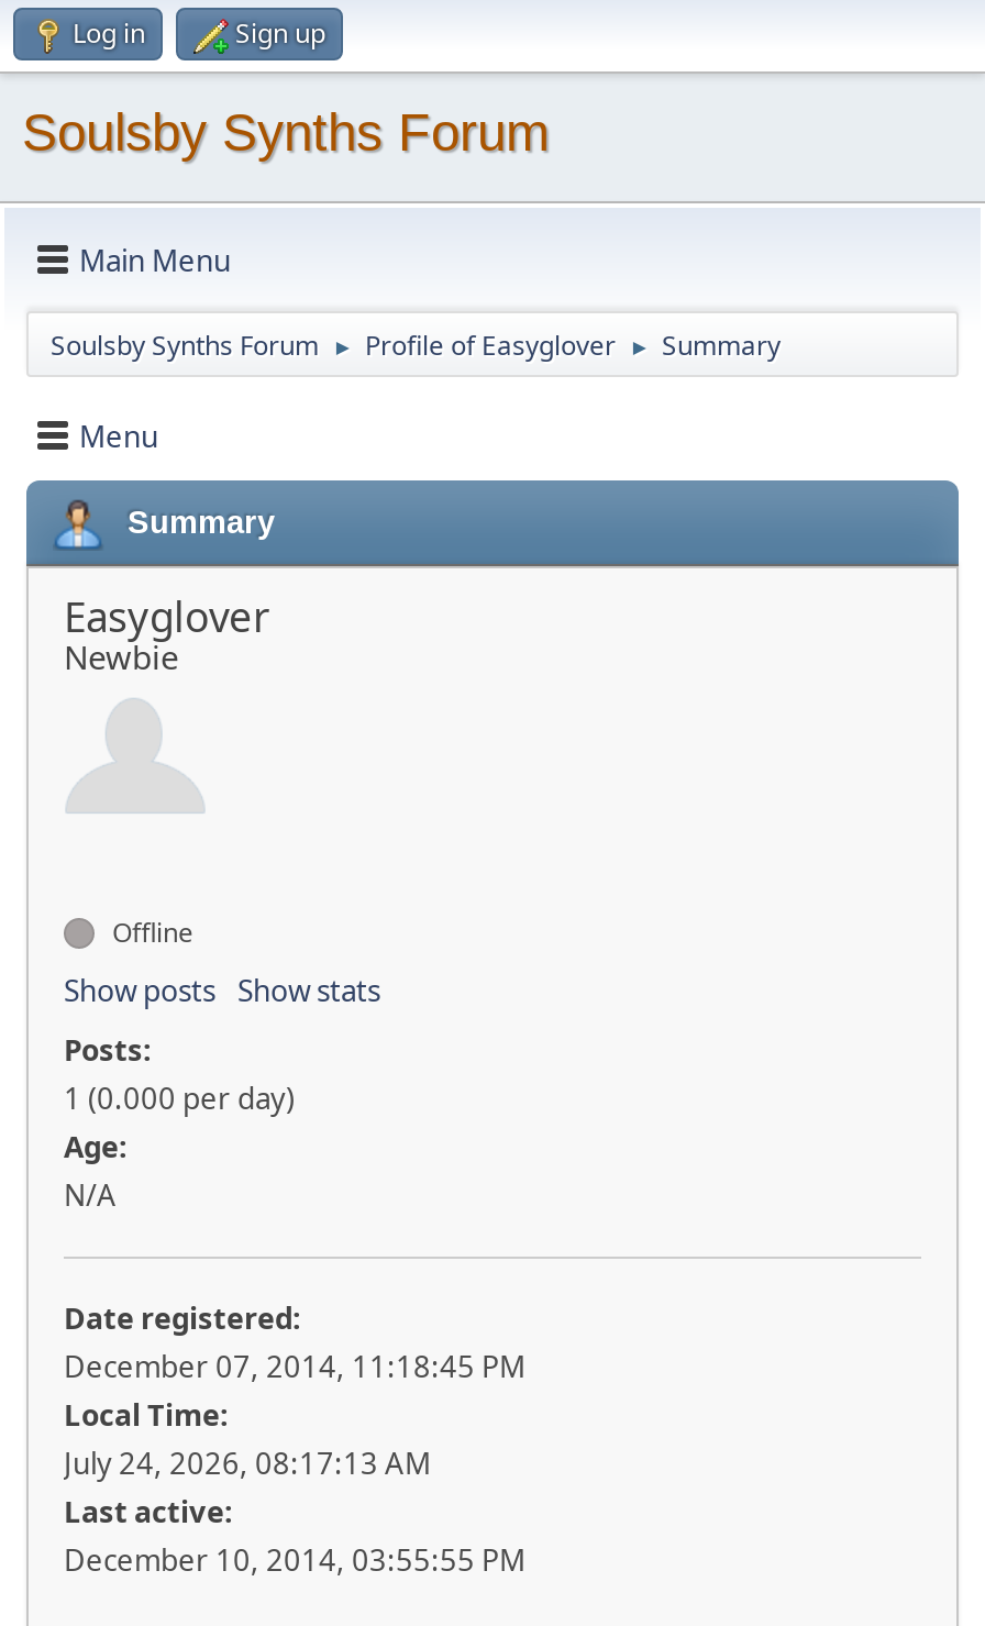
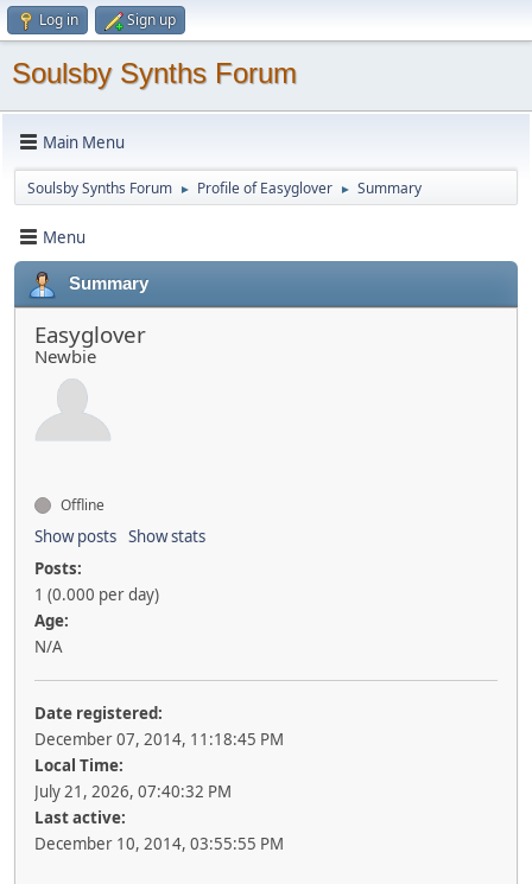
[64,1444,431,1483] July 24, 2026, 08:17:13 AM -> [34,781,232,802] July 21, 2026, 07:40:32 PM

